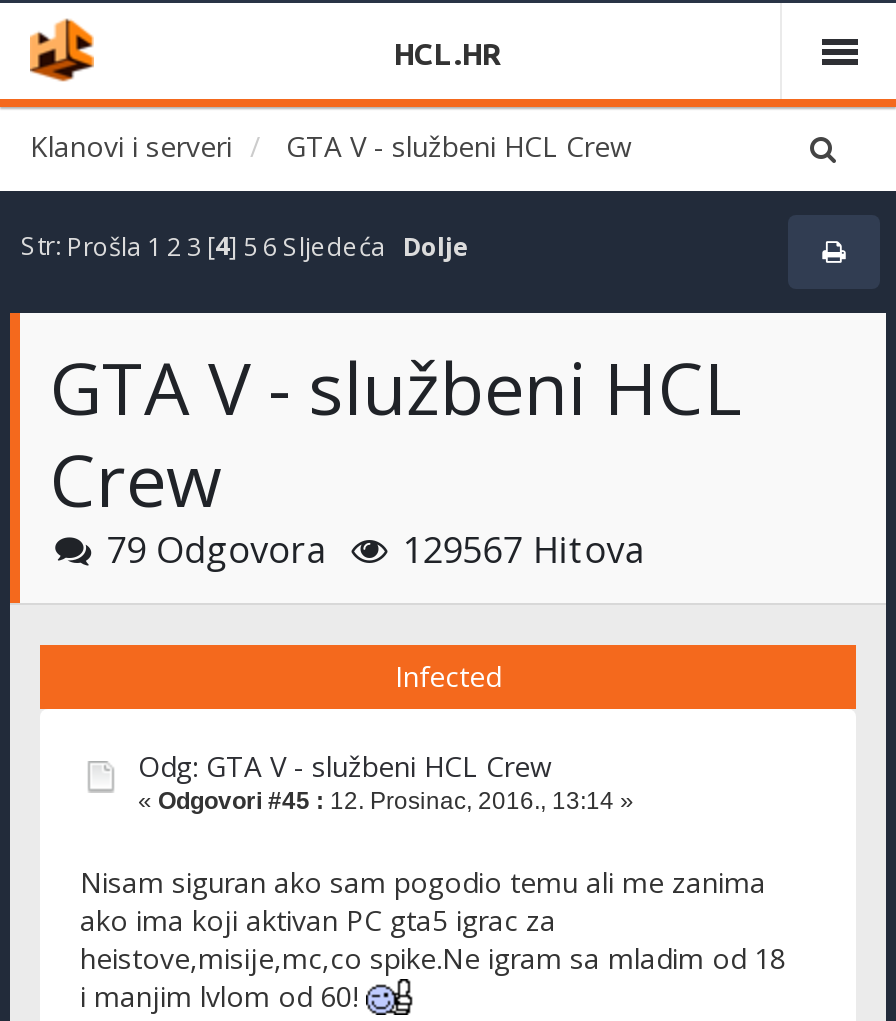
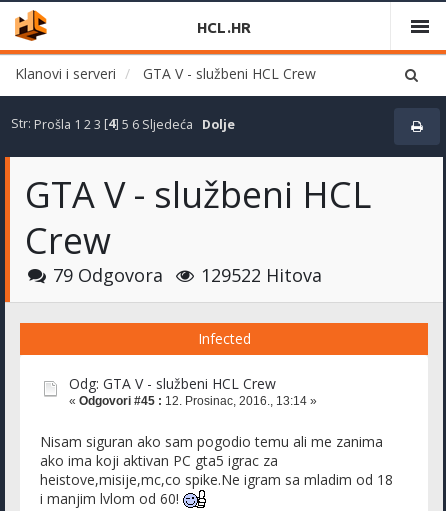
[106,525,645,573] 79 Odgovora 129567 Hitova -> [53,263,322,287] 79 Odgovora 129522 Hitova

